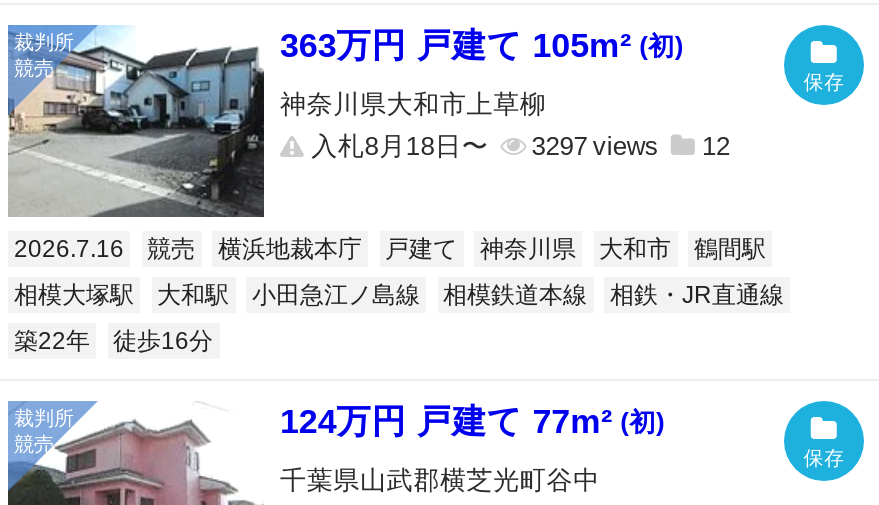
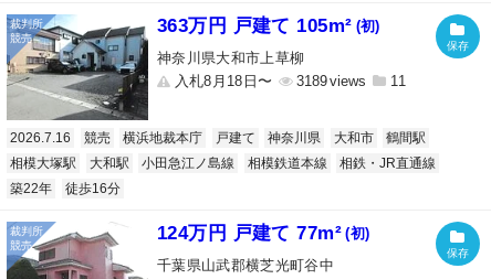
[311,131,588,161] 入札8月18日〜 3297 -> [174,73,327,89] 入札8月18日〜 3189
[702,131,730,161] 12 -> [390,73,406,89] 11

